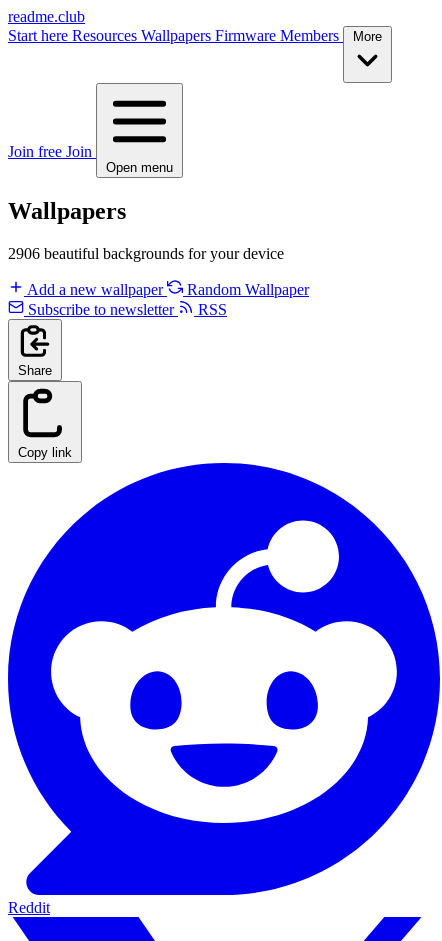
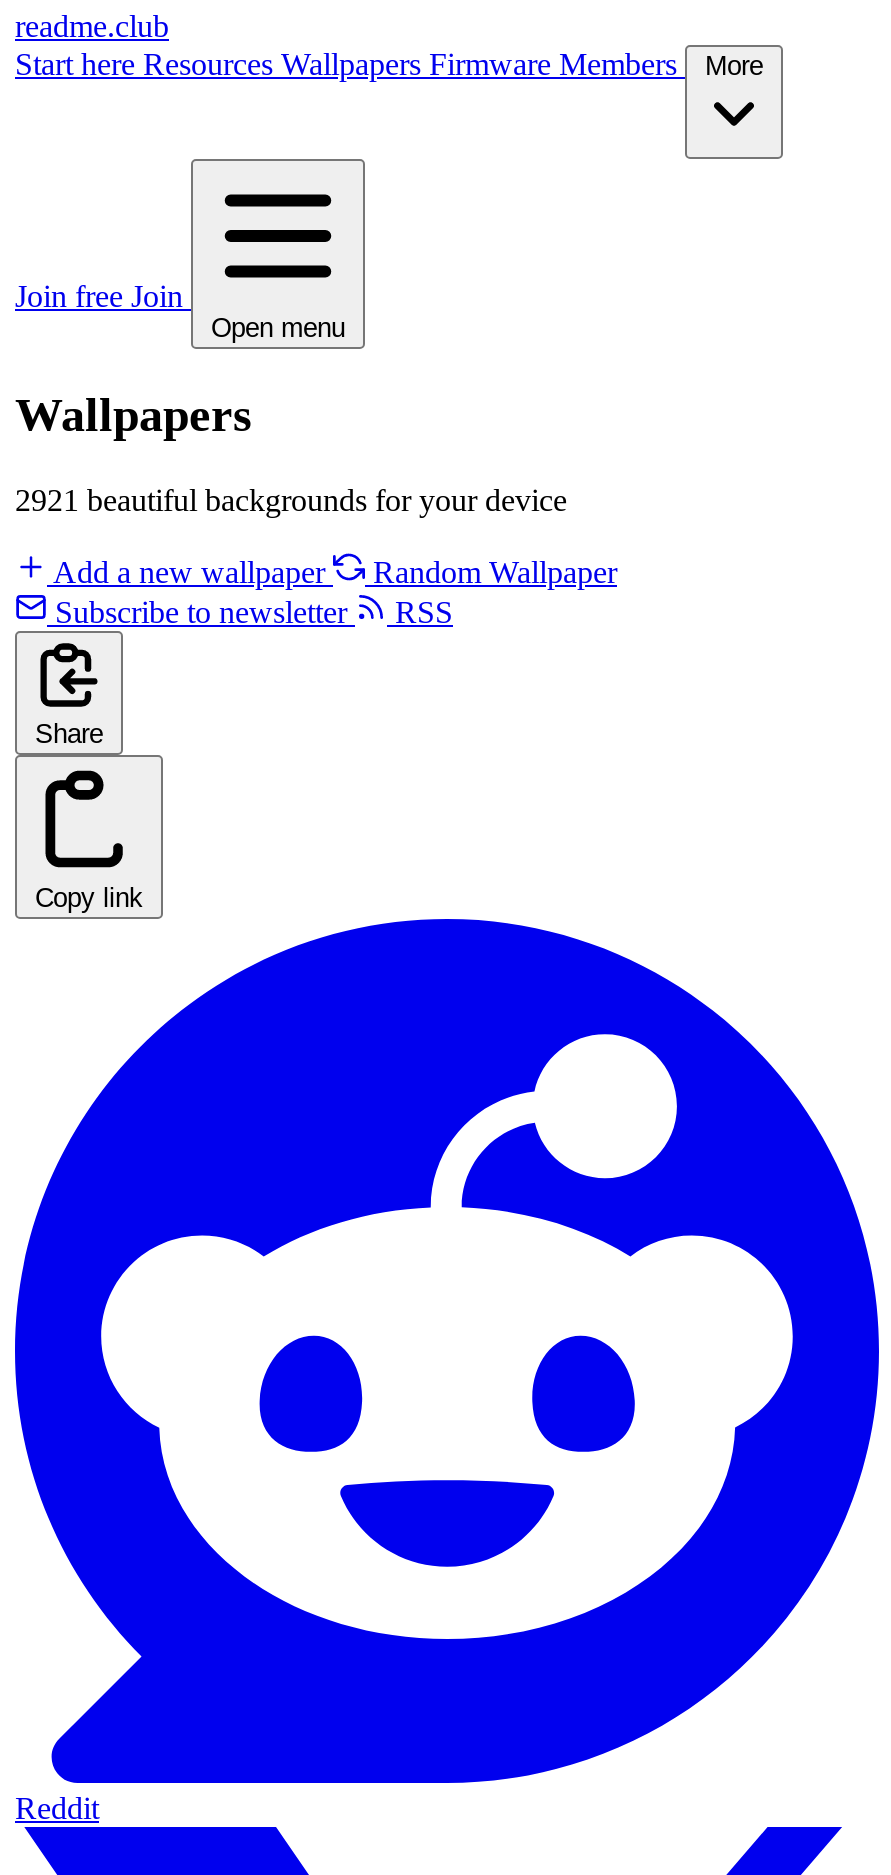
[8,245,284,262] 2906 beautiful backgrounds for your device -> [15,483,567,517] 2921 beautiful backgrounds for your device

